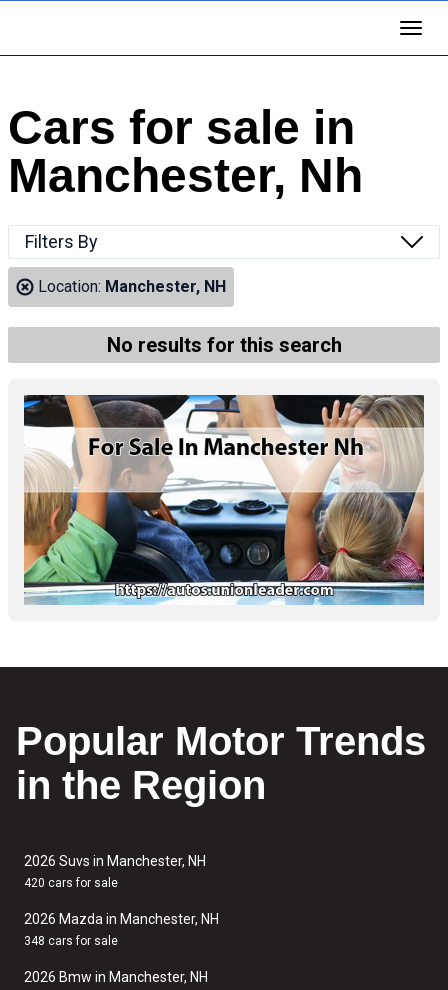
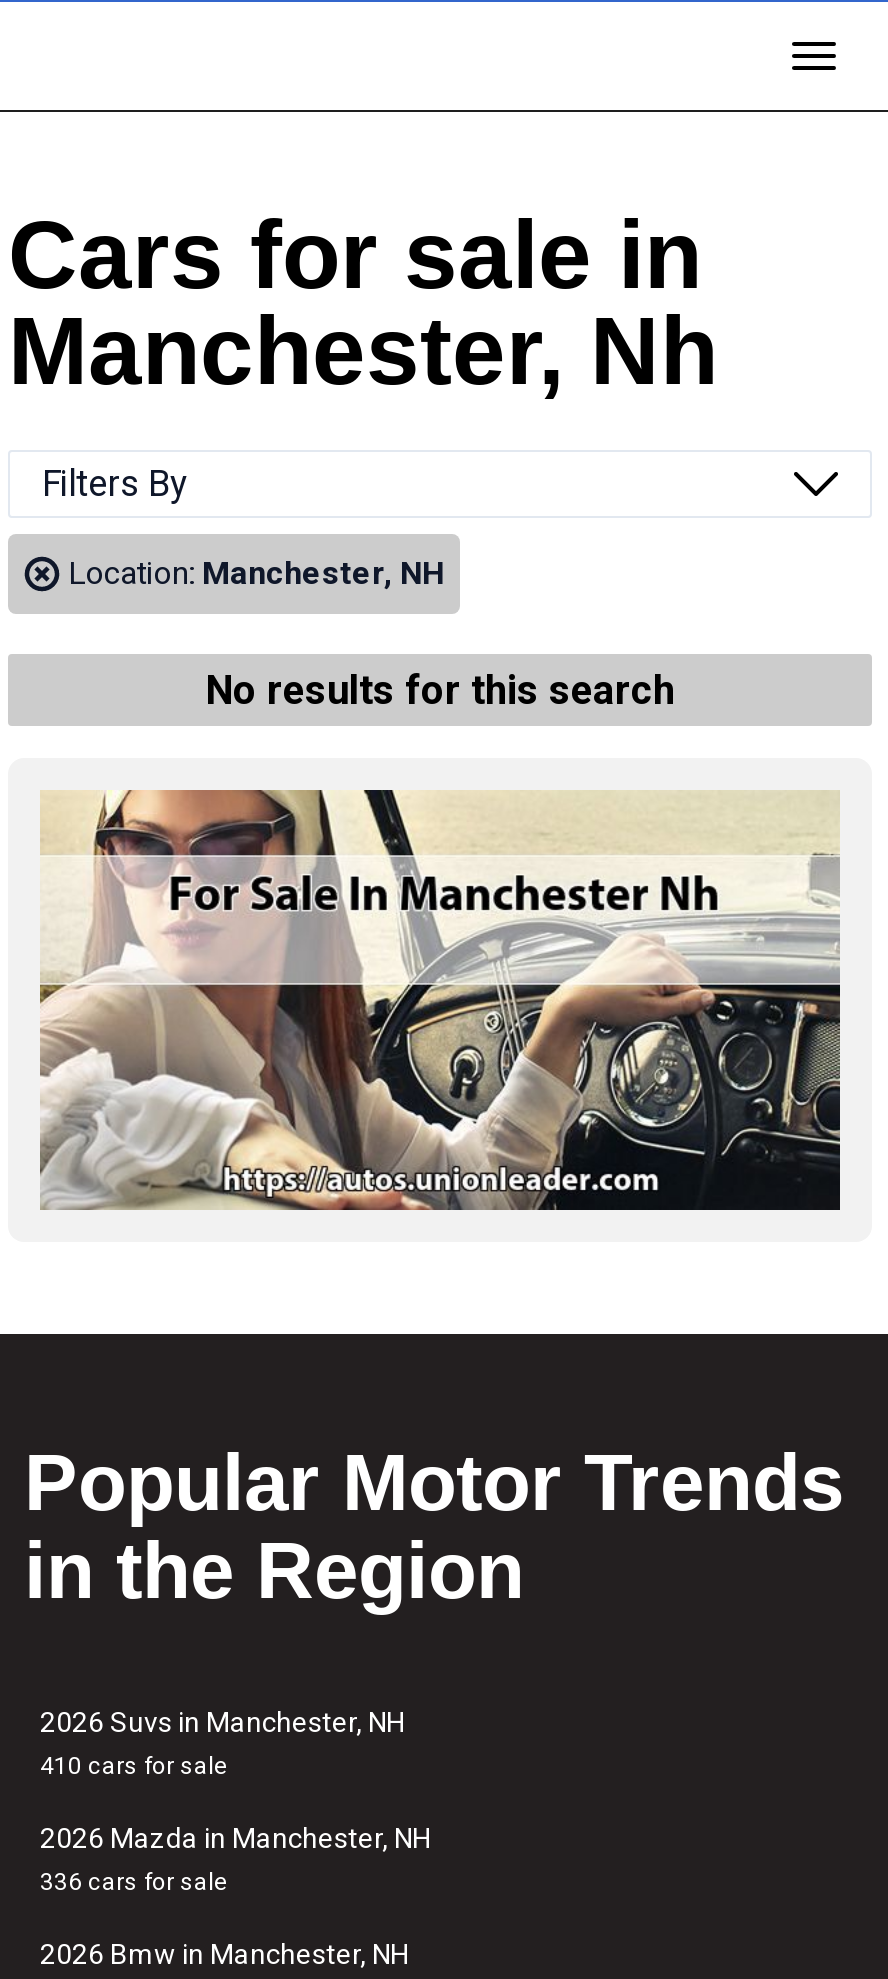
[23,394,425,605] [image] -> [40,788,842,1212] [image]
[24,876,118,890] 420 cars for sale -> [40,1752,228,1780] 410 cars for sale
[24,934,118,948] 348 cars for sale -> [40,1868,228,1896] 336 cars for sale

